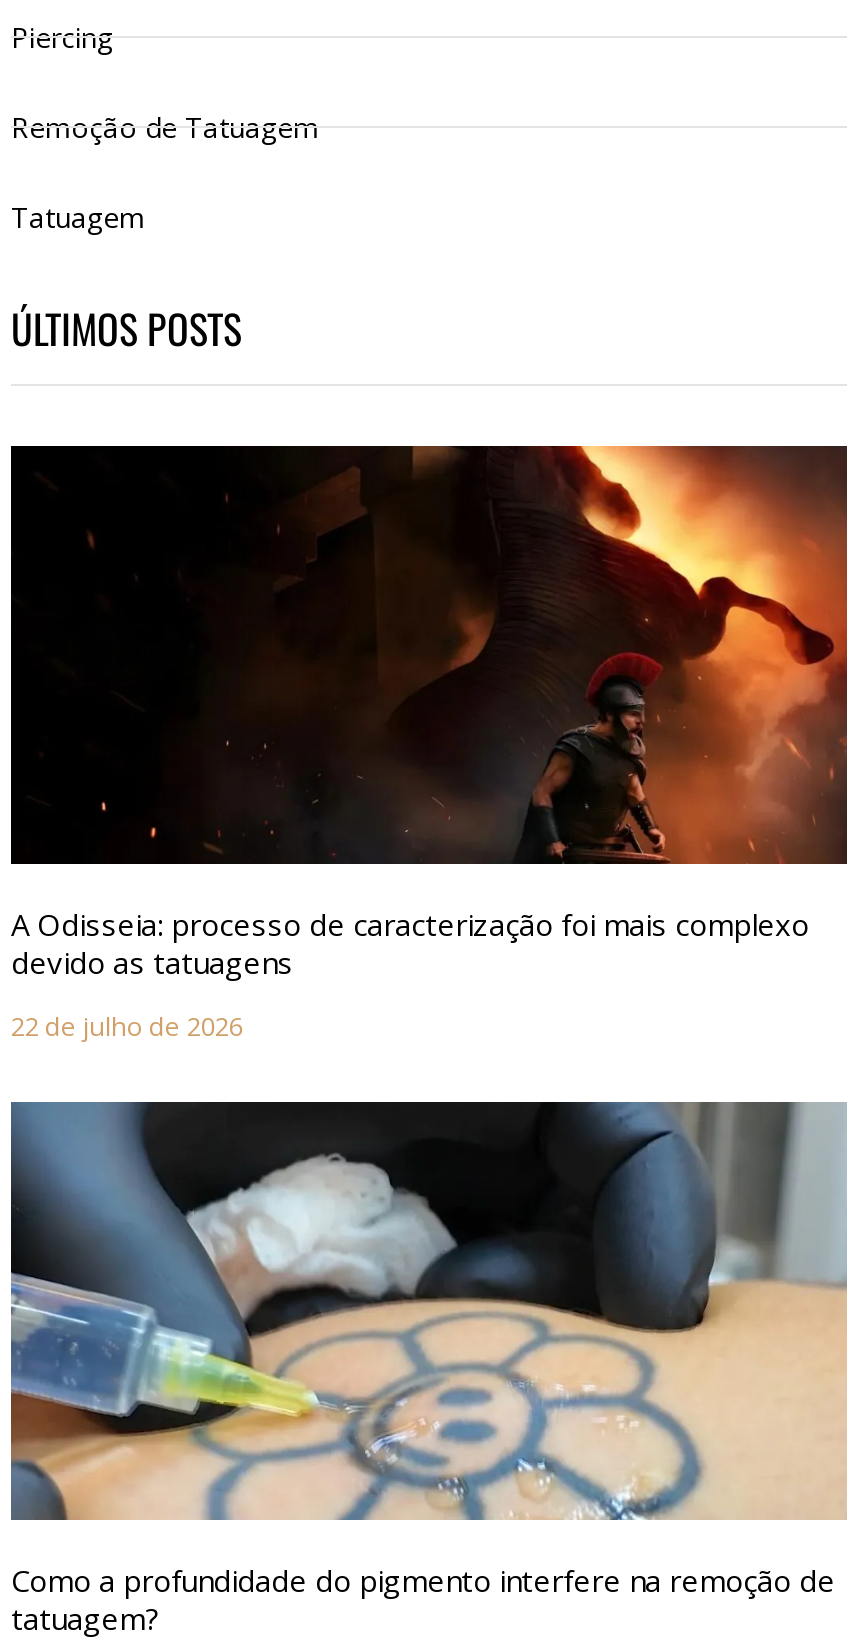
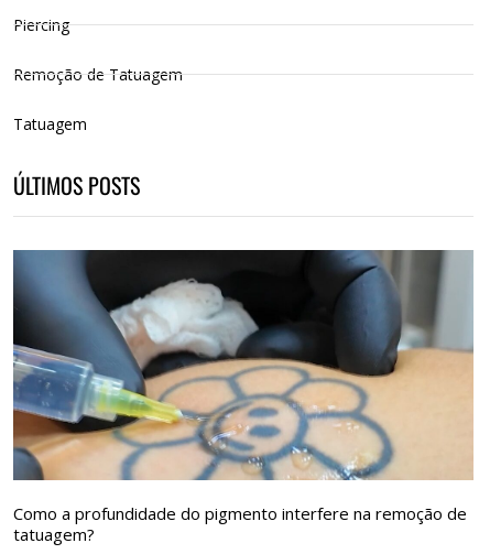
[9,444,849,1044] [image] | A Odisseia: processo de caracterização foi mais complexo | devido as tatuagens | 22 de julho de 2026 -> none

